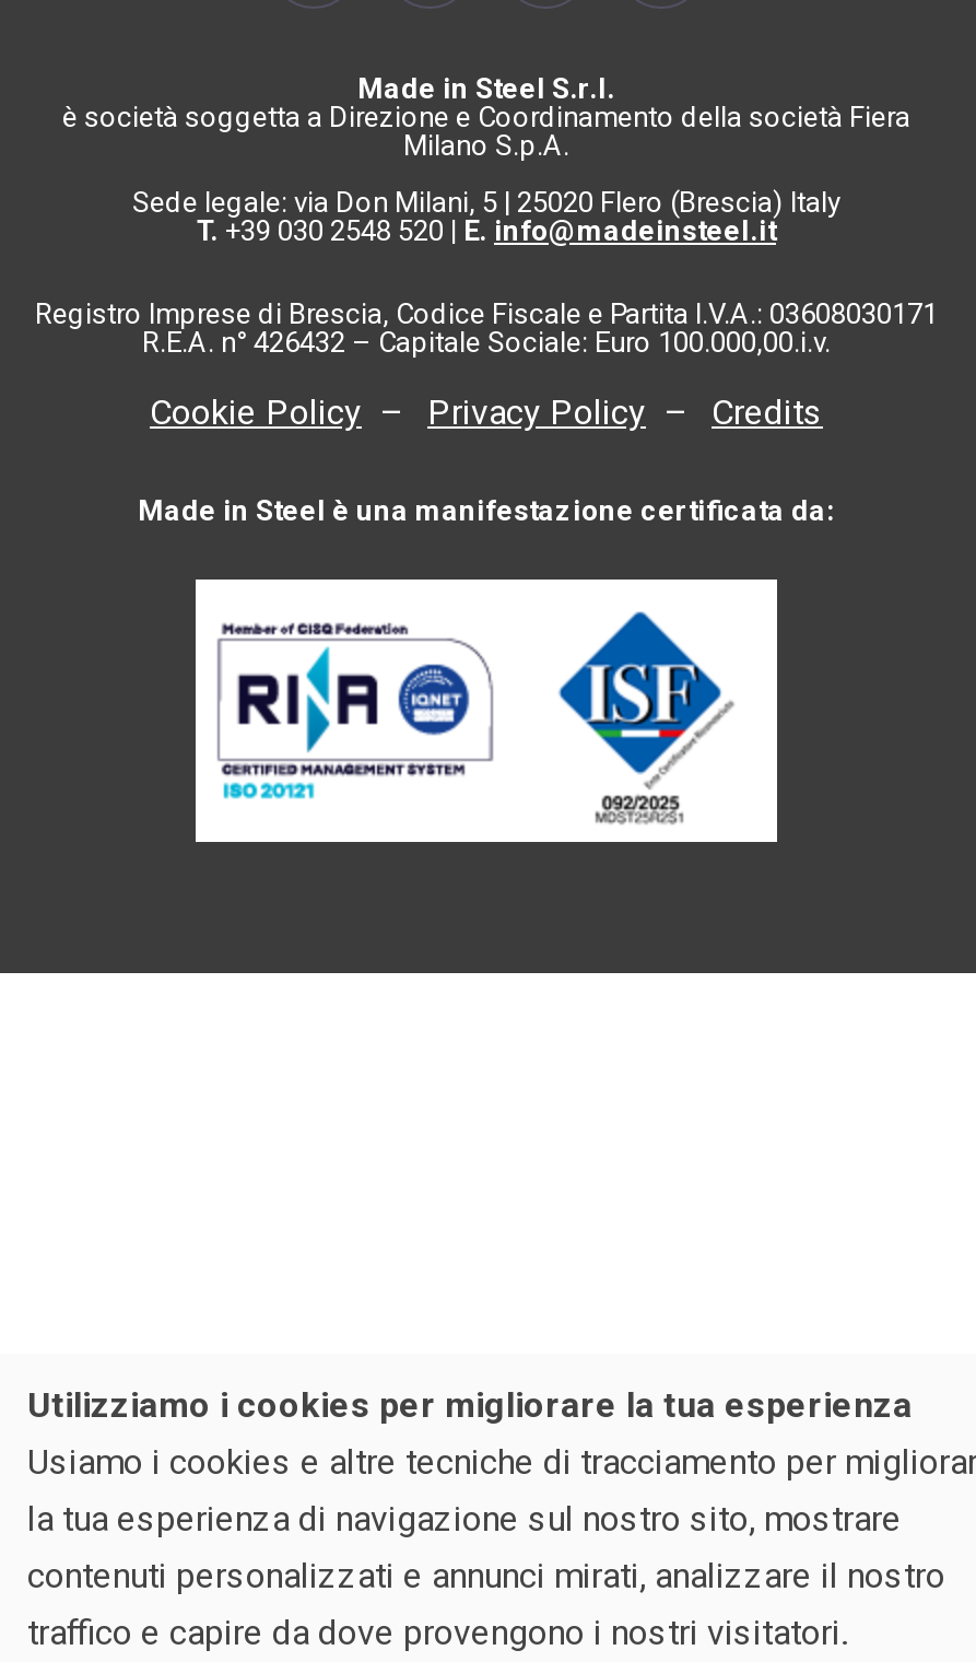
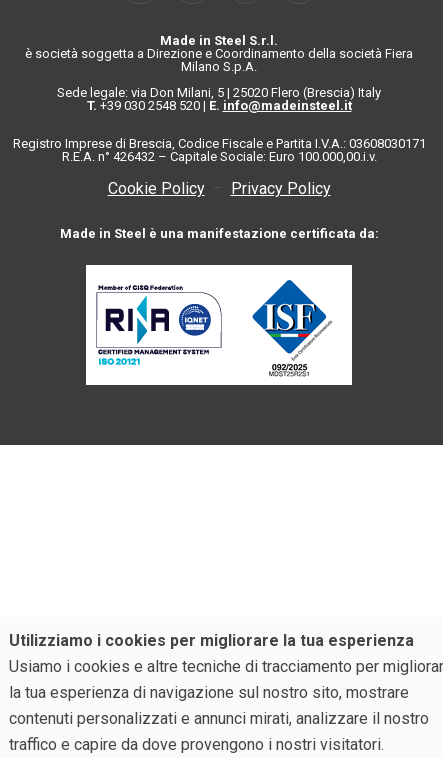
[150,392,823,433] Cookie Policy – Privacy Policy – Credits -> [107,179,330,198] Cookie Policy – Privacy Policy

